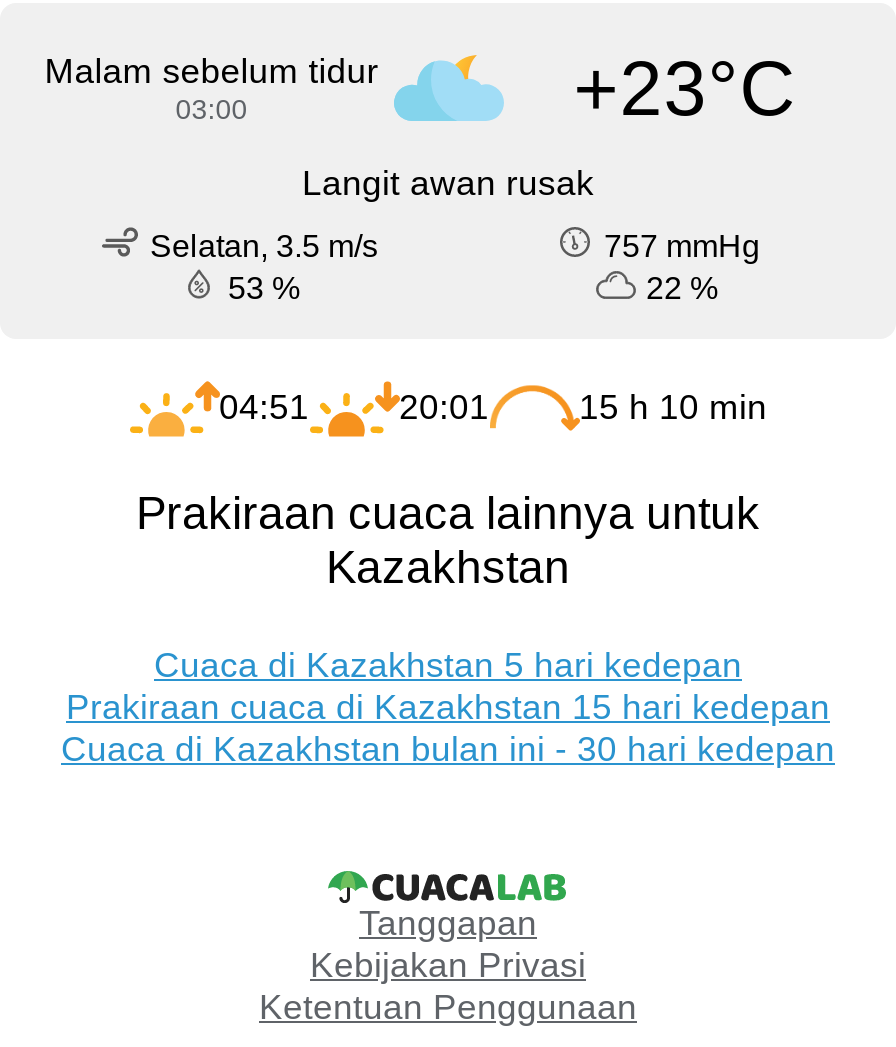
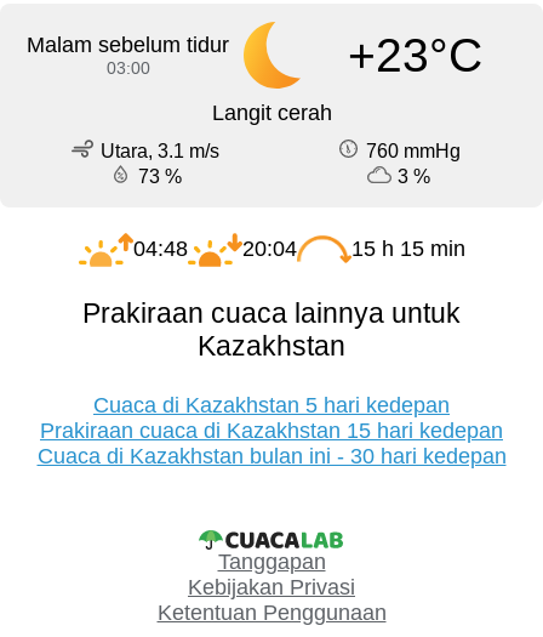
[302,33,594,204] [image] | Langit awan rusak -> [212,21,331,125] [image] | Langit cerah
[150,230,760,306] Selatan, 3.5 m/s | 757 mmHg | 53 % | 22 % -> [101,141,461,187] Utara, 3.1 m/s | 760 mmHg | 73 % | 3 %
[219,388,767,428] 04:51 | 20:01 | 15 h 10 min -> [133,237,465,261] 04:48 | 20:04 | 15 h 15 min

